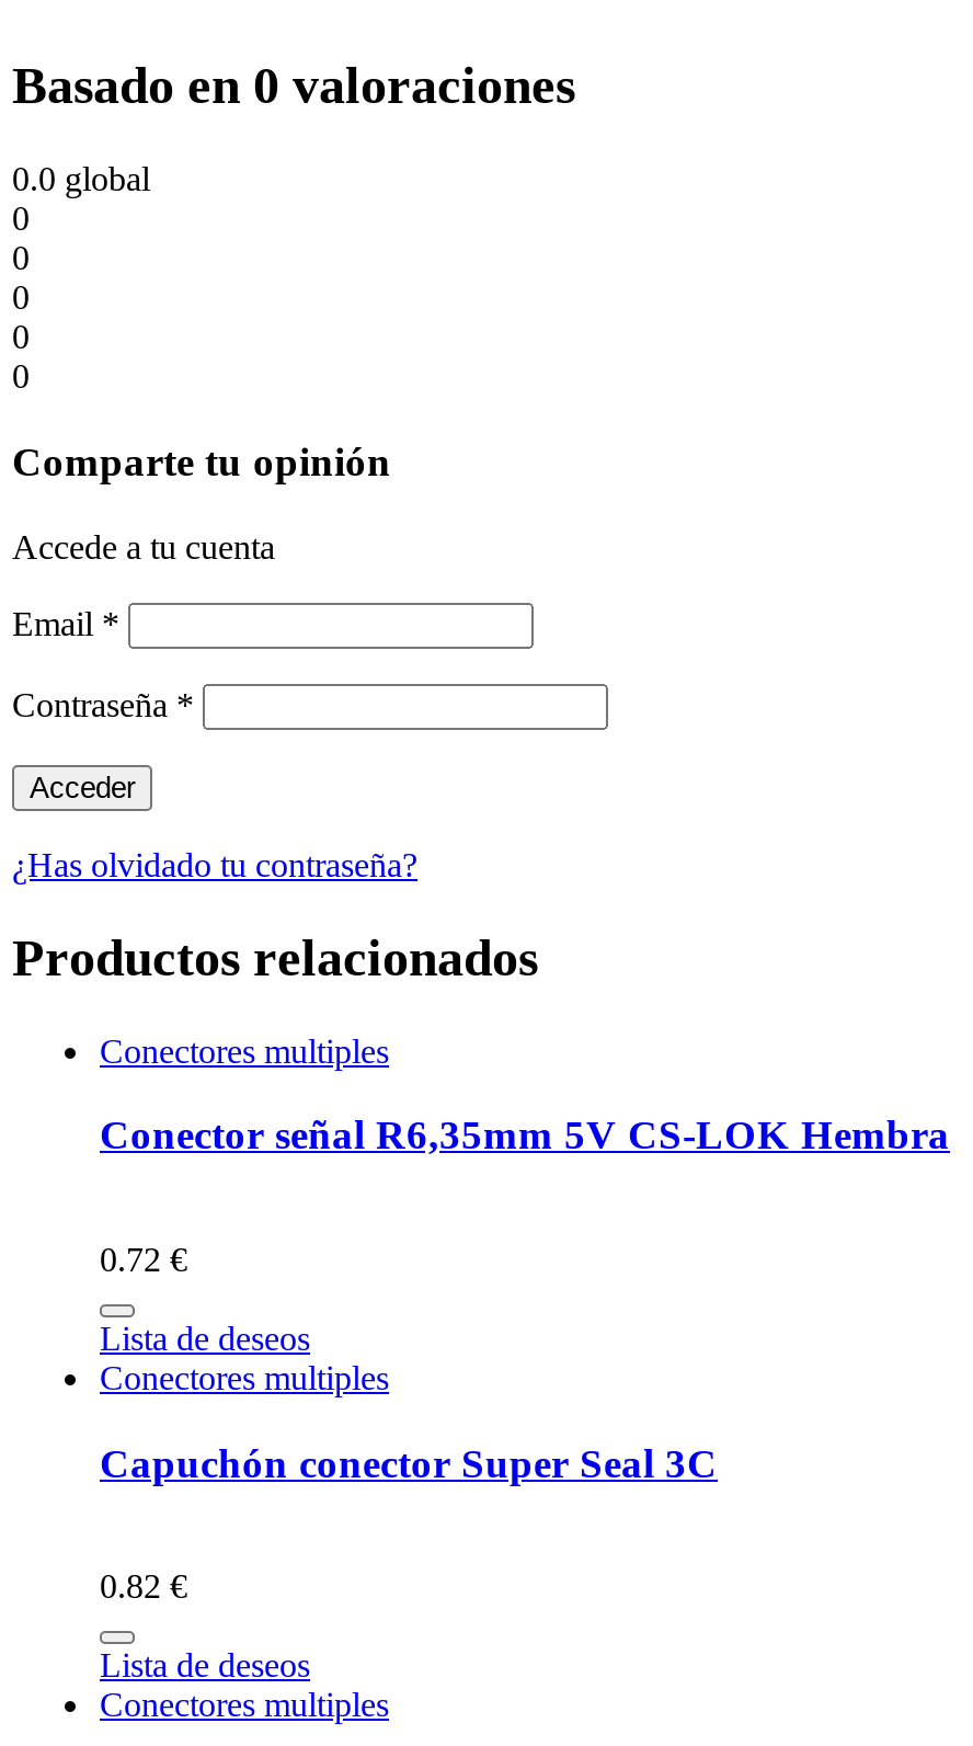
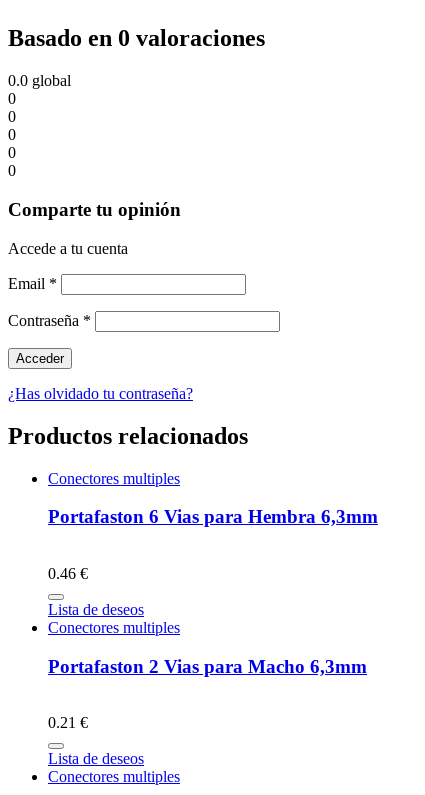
[100,1112,950,1158] Conector señal R6,35mm 5V CS-LOK Hembra -> [48,506,378,527] Portafaston 6 Vias para Hembra 6,3mm
[100,1241,187,1278] 0.72 € -> [48,565,88,582] 0.46 €
[100,1440,718,1486] Capuchón conector Super Seal 3C -> [48,656,367,677] Portafaston 2 Vias para Macho 6,3mm
[100,1568,187,1606] 0.82 € -> [48,714,88,731] 0.21 €

